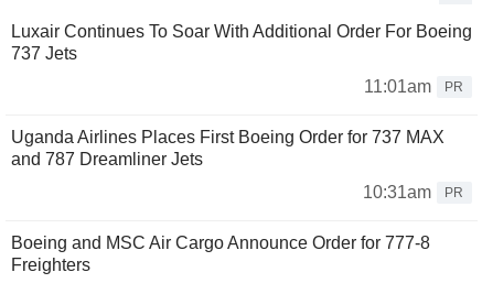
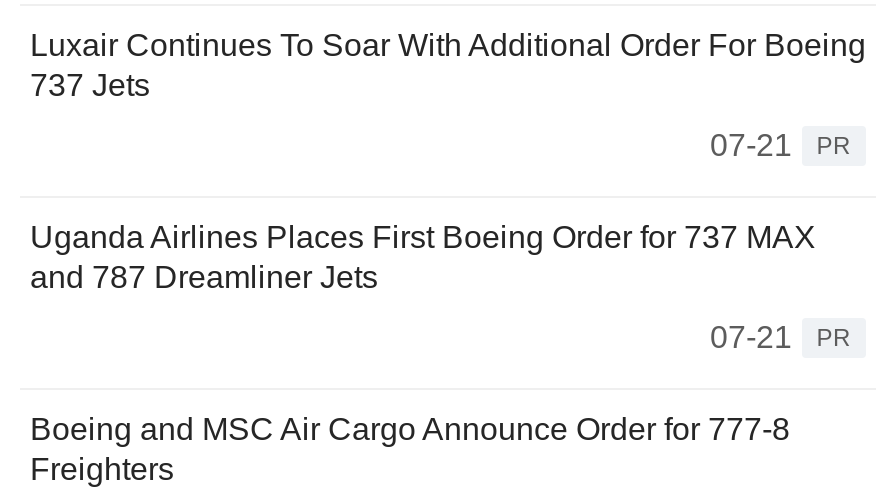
[364,78,464,96] 11:01am PR -> [710,129,851,163] 07-21 PR
[363,183,464,202] 10:31am PR -> [710,321,851,355] 07-21 PR

